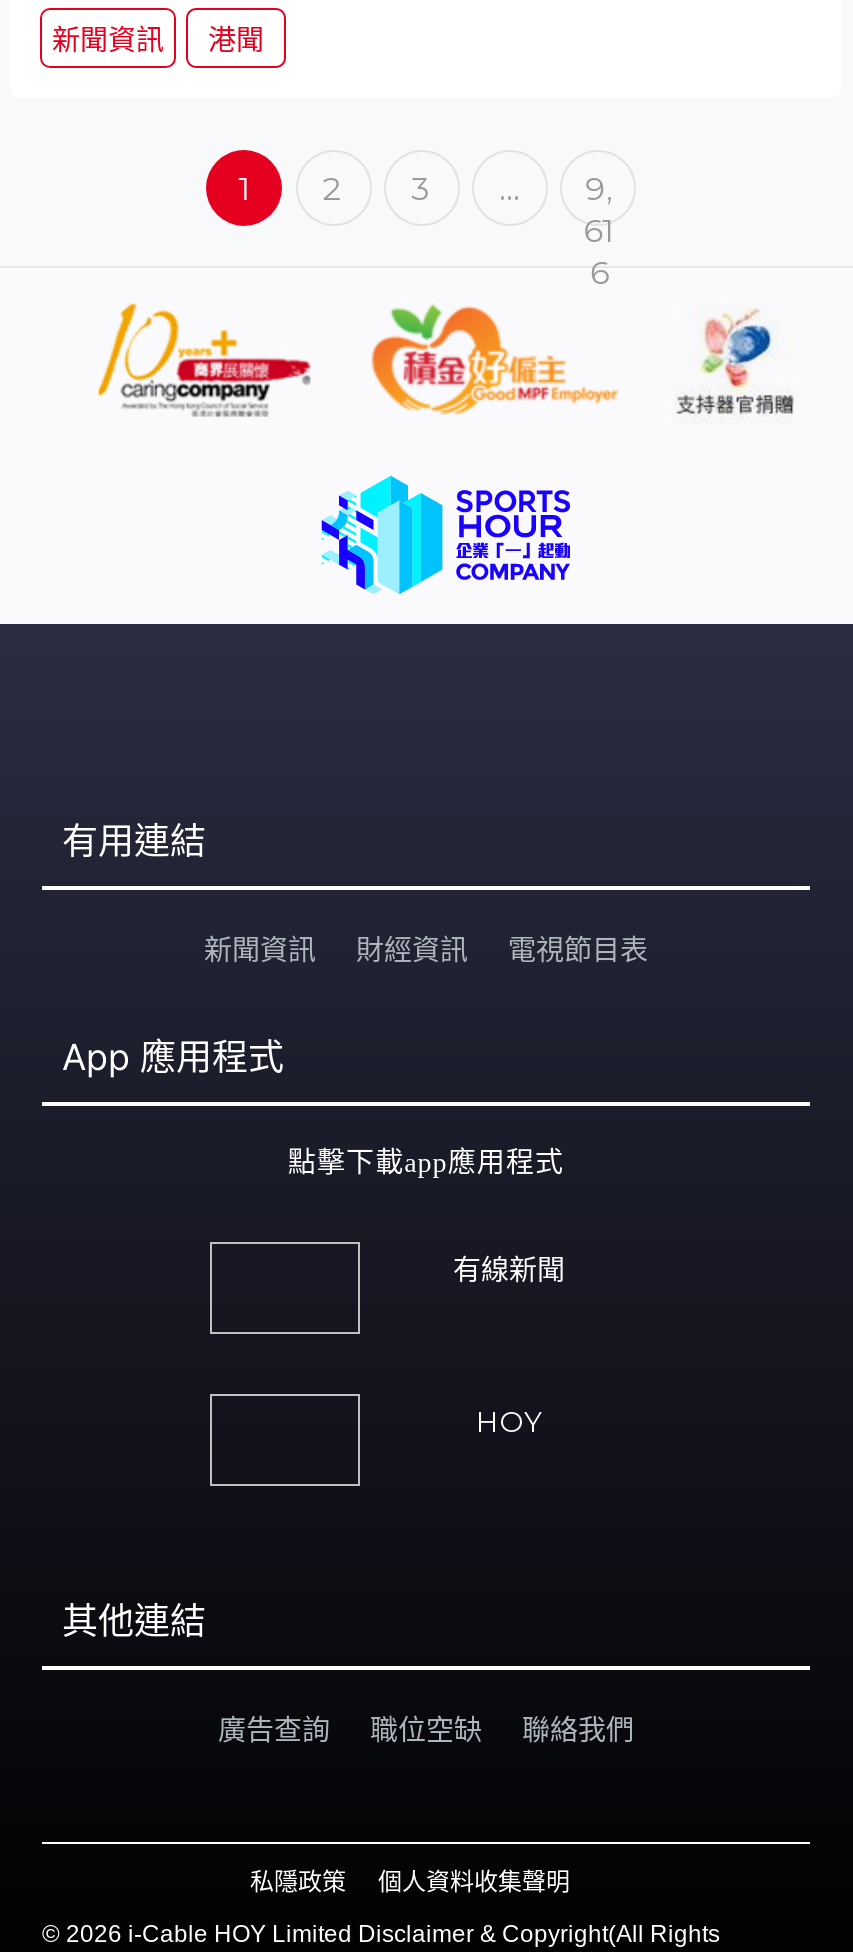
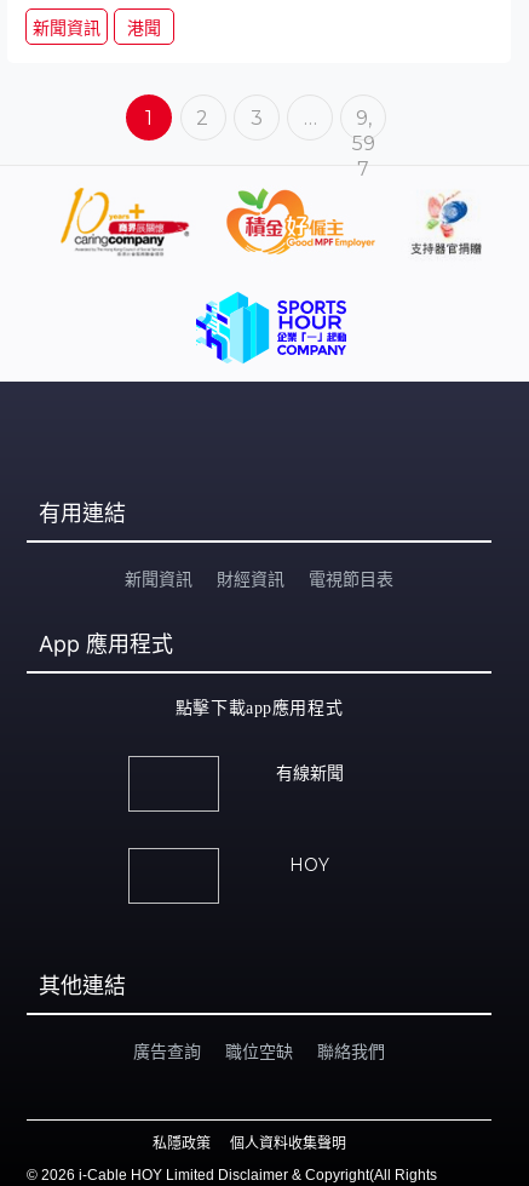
[583,211,615,249] 61 -> [352,132,376,155] 59
[590,253,608,291] 6 -> [357,157,370,180] 7

